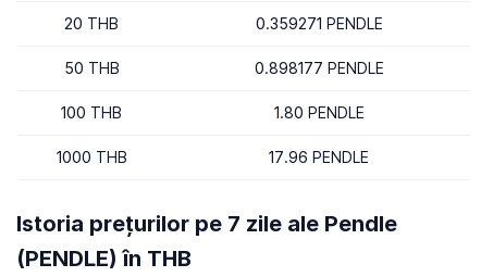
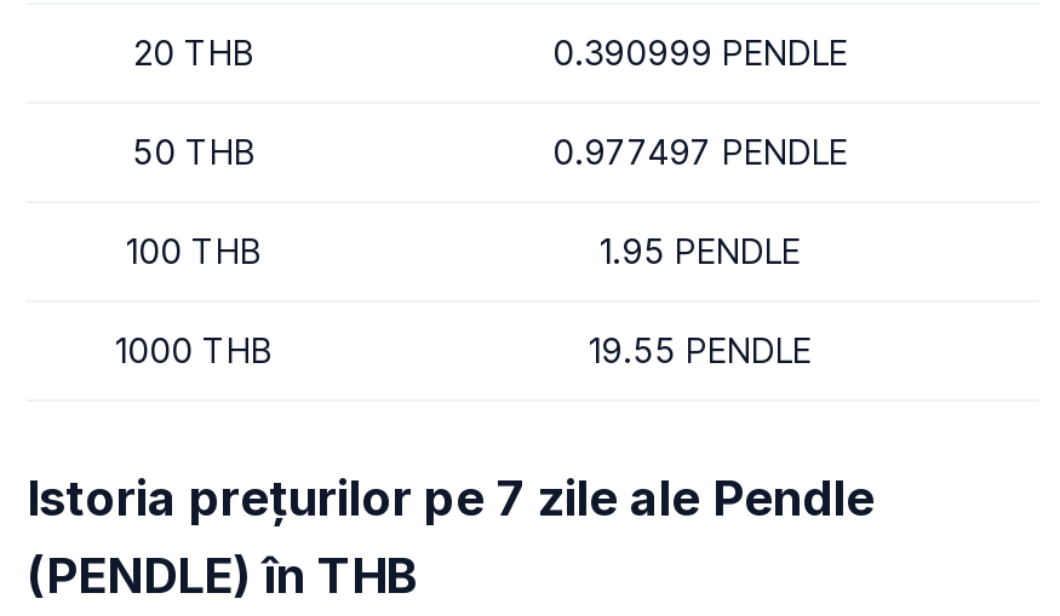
[255,14,383,33] 0.359271 PENDLE -> [552,31,848,73] 0.390999 PENDLE
[254,59,384,77] 0.898177 PENDLE -> [552,131,848,172] 0.977497 PENDLE
[274,103,364,122] 1.80 PENDLE -> [600,230,801,271] 1.95 PENDLE
[269,148,369,166] 17.96 PENDLE -> [589,329,812,370] 19.55 PENDLE

